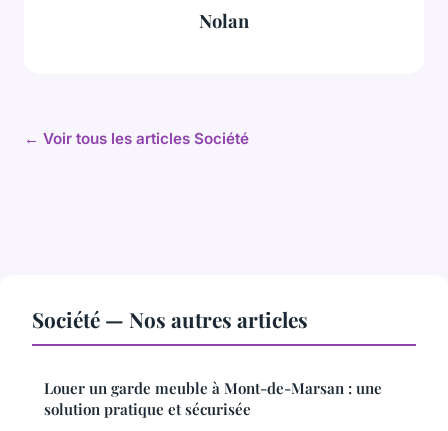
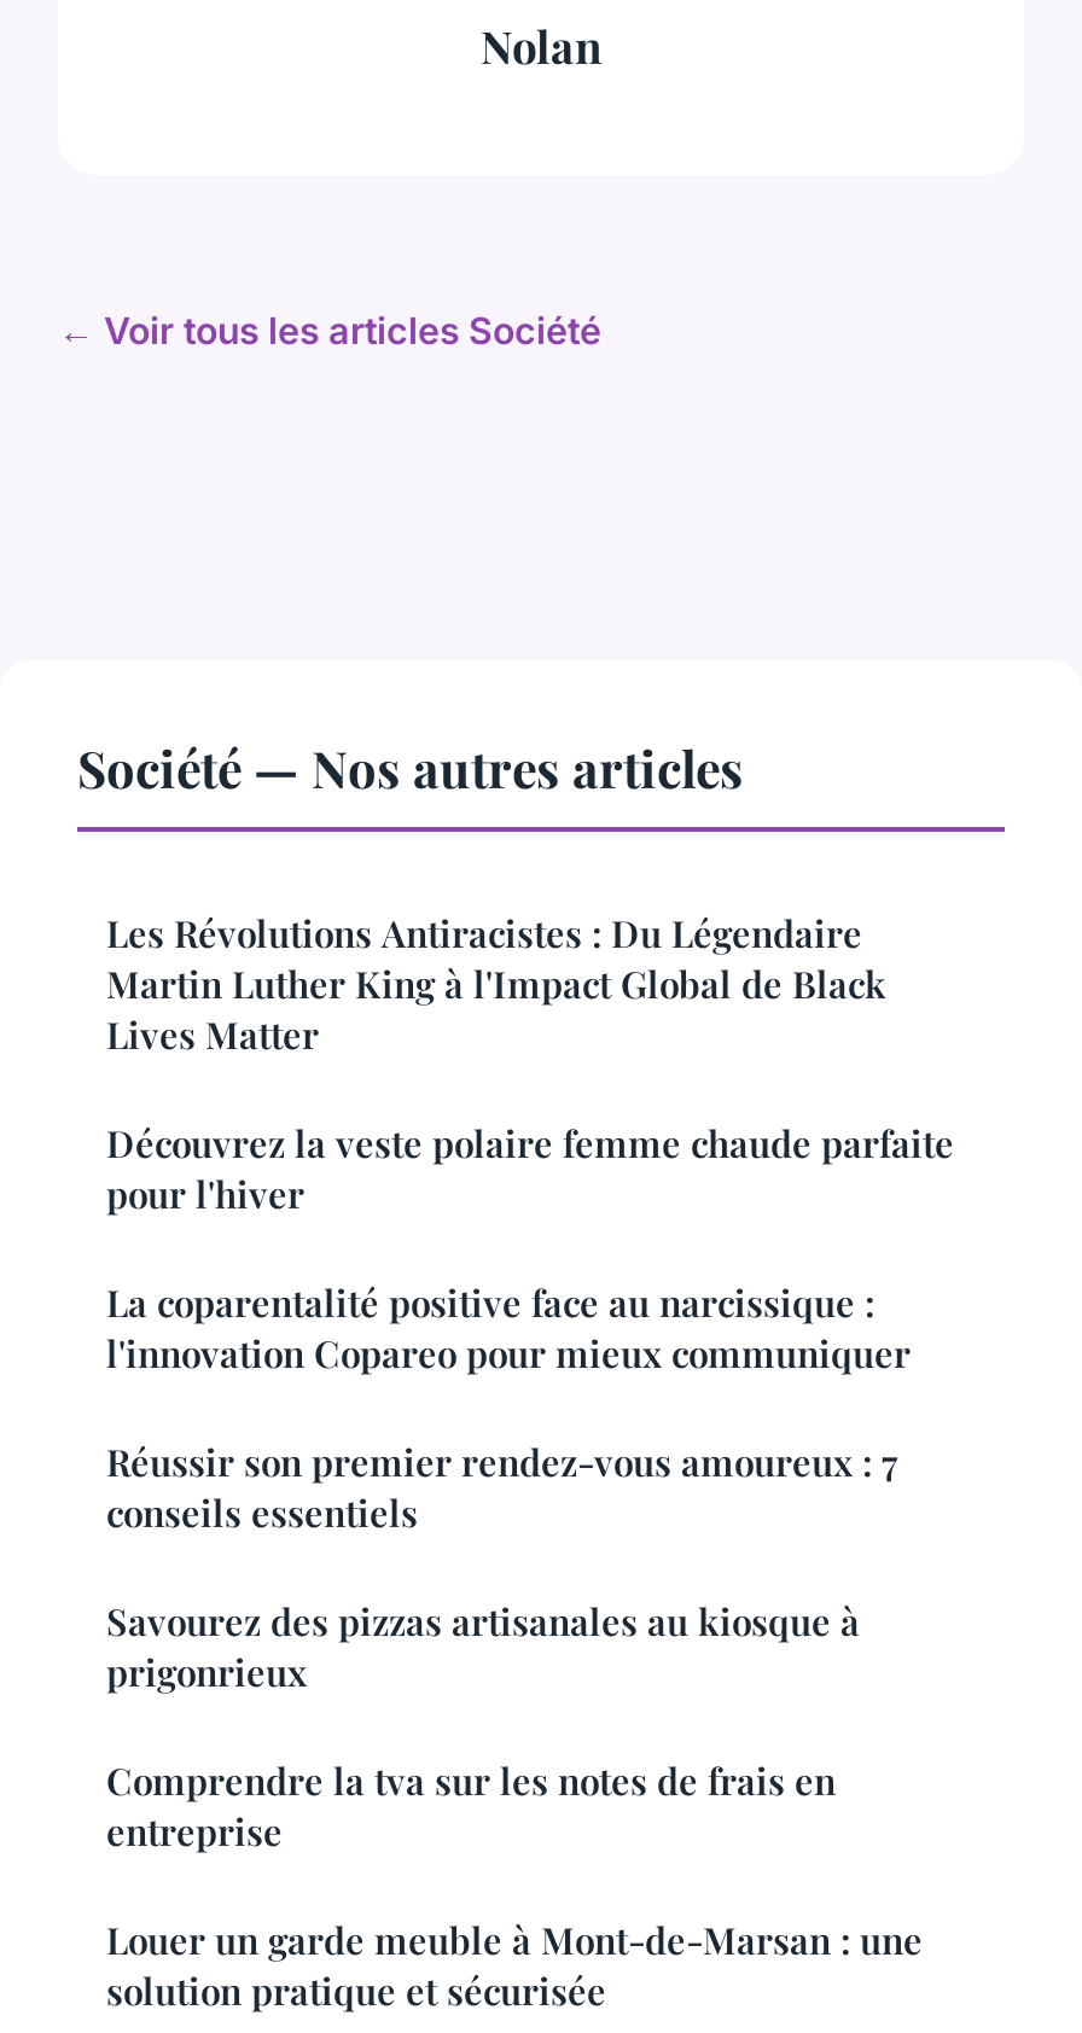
none -> [106,909,954,1856] Les Révolutions Antiracistes : Du Légendaire | Martin Luther King à l'Impact Global de Black | Lives Matter | Découvrez la veste polaire femme chaude parfaite | pour l'hiver | La coparentalité positive face au narcissique : | l'innovation Copareo pour mieux communiquer | Réussir son premier rendez-vous amoureux : 7 | conseils essentiels | Savourez des pizzas artisanales au kiosque à | prigonrieux | Comprendre la tva sur les notes de frais en | entreprise

